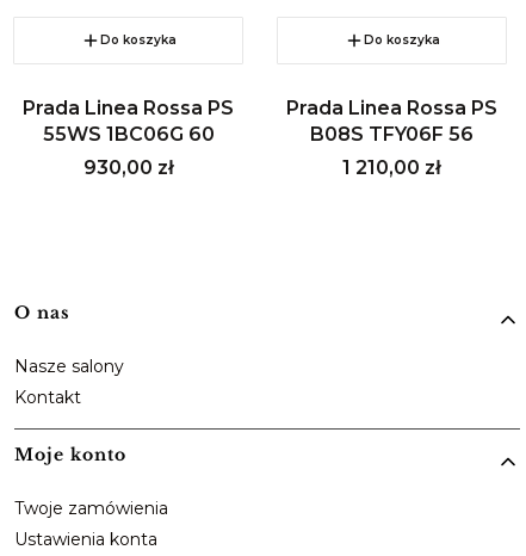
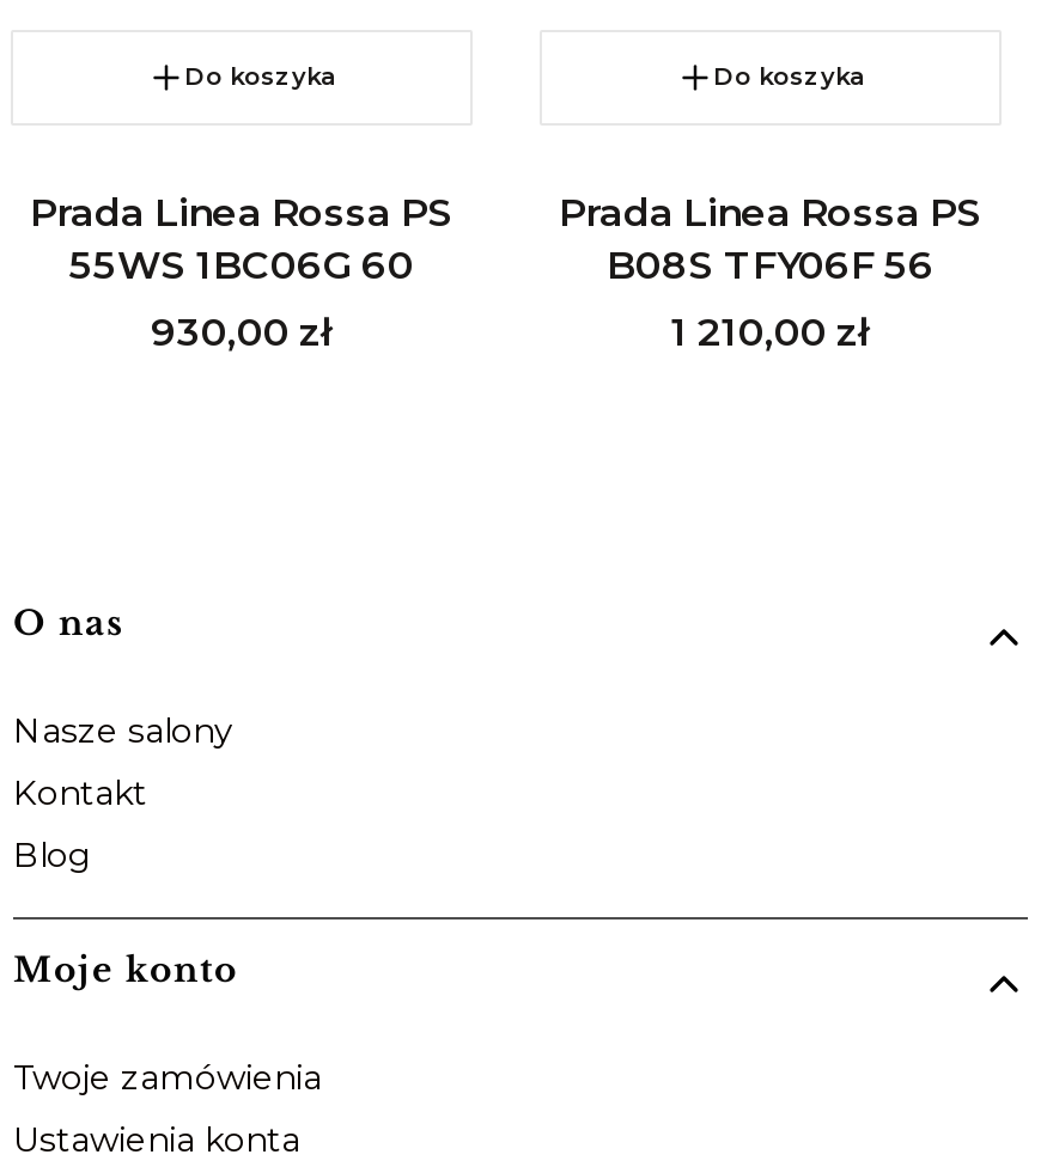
none -> [13,833,92,876] Blog

